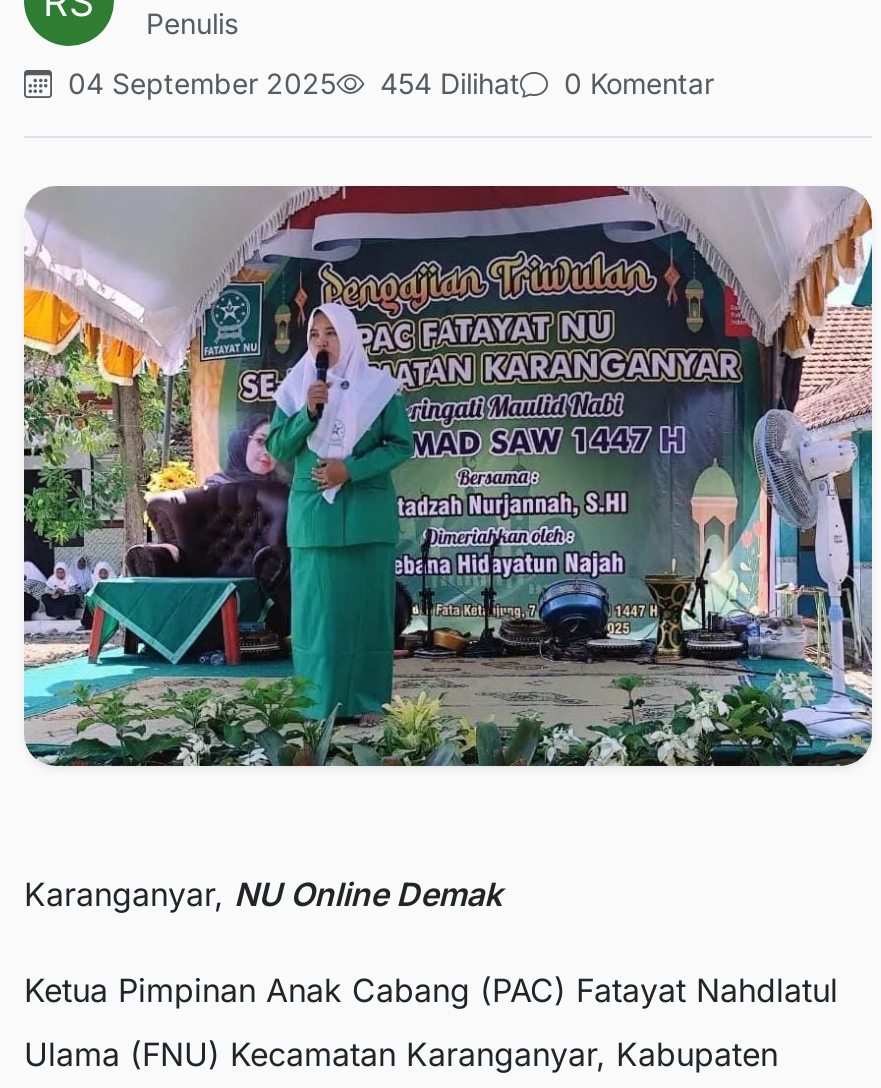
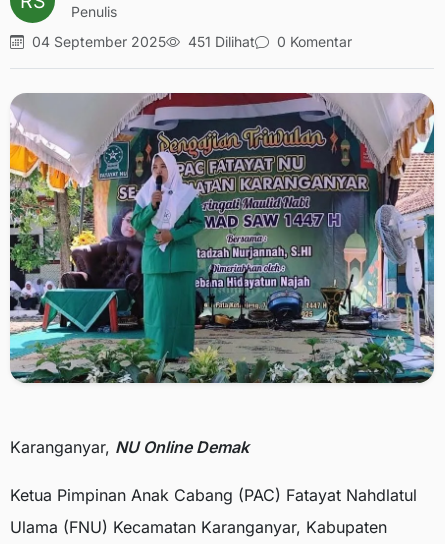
[68,66,714,100] 04 September 2025 454 Dilihat 0 Komentar -> [32,33,352,50] 04 September 2025 451 Dilihat 0 Komentar

